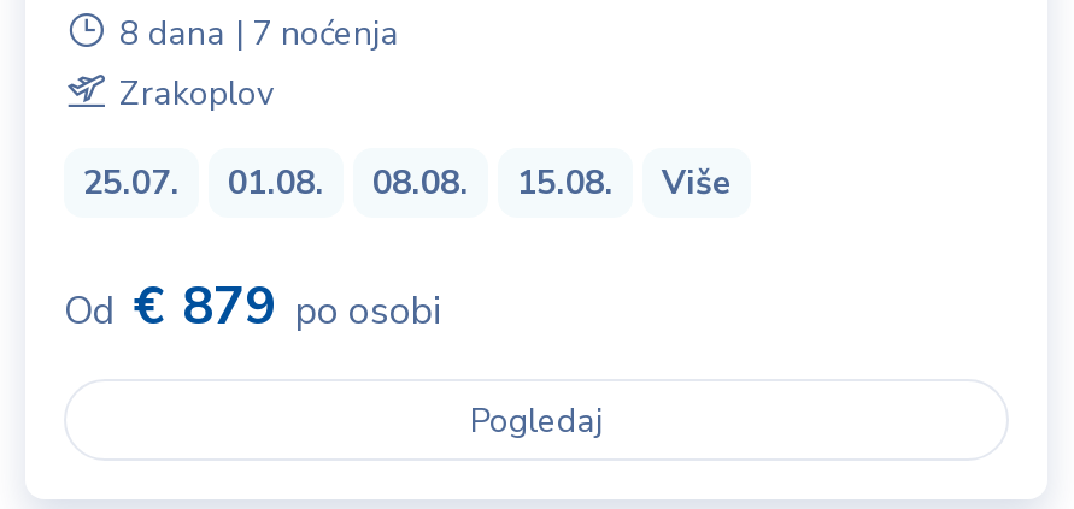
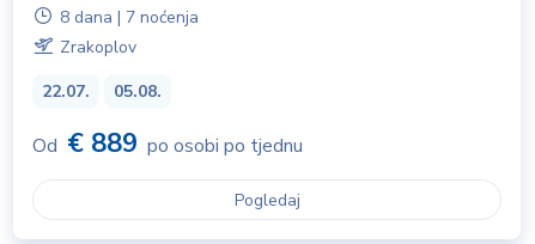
[83,160,732,206] 25.07. | 01.08. | 08.08. | 15.08. | Više -> [42,80,162,102] 22.07. | 05.08.
[64,271,440,343] Od € 879 po osobi -> [32,125,303,161] Od € 889 po osobi po tjednu

